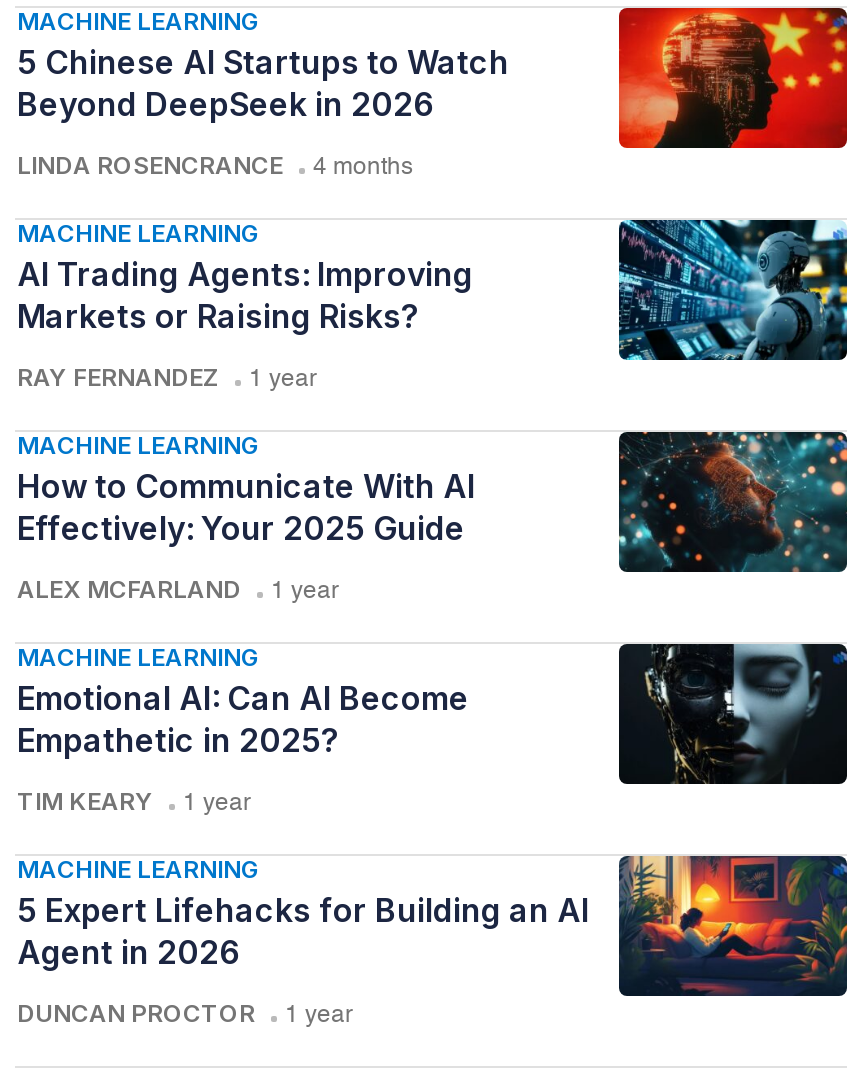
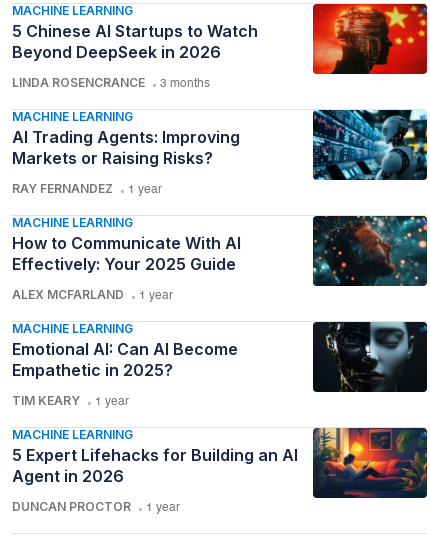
[17,150,413,180] LINDA ROSENCRANCE 4 months -> [12,75,210,90] LINDA ROSENCRANCE 3 months

